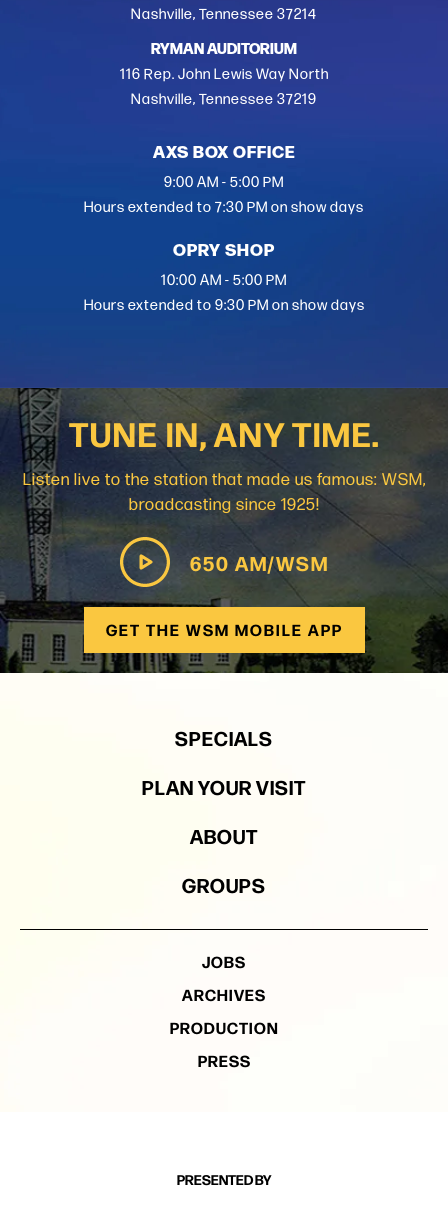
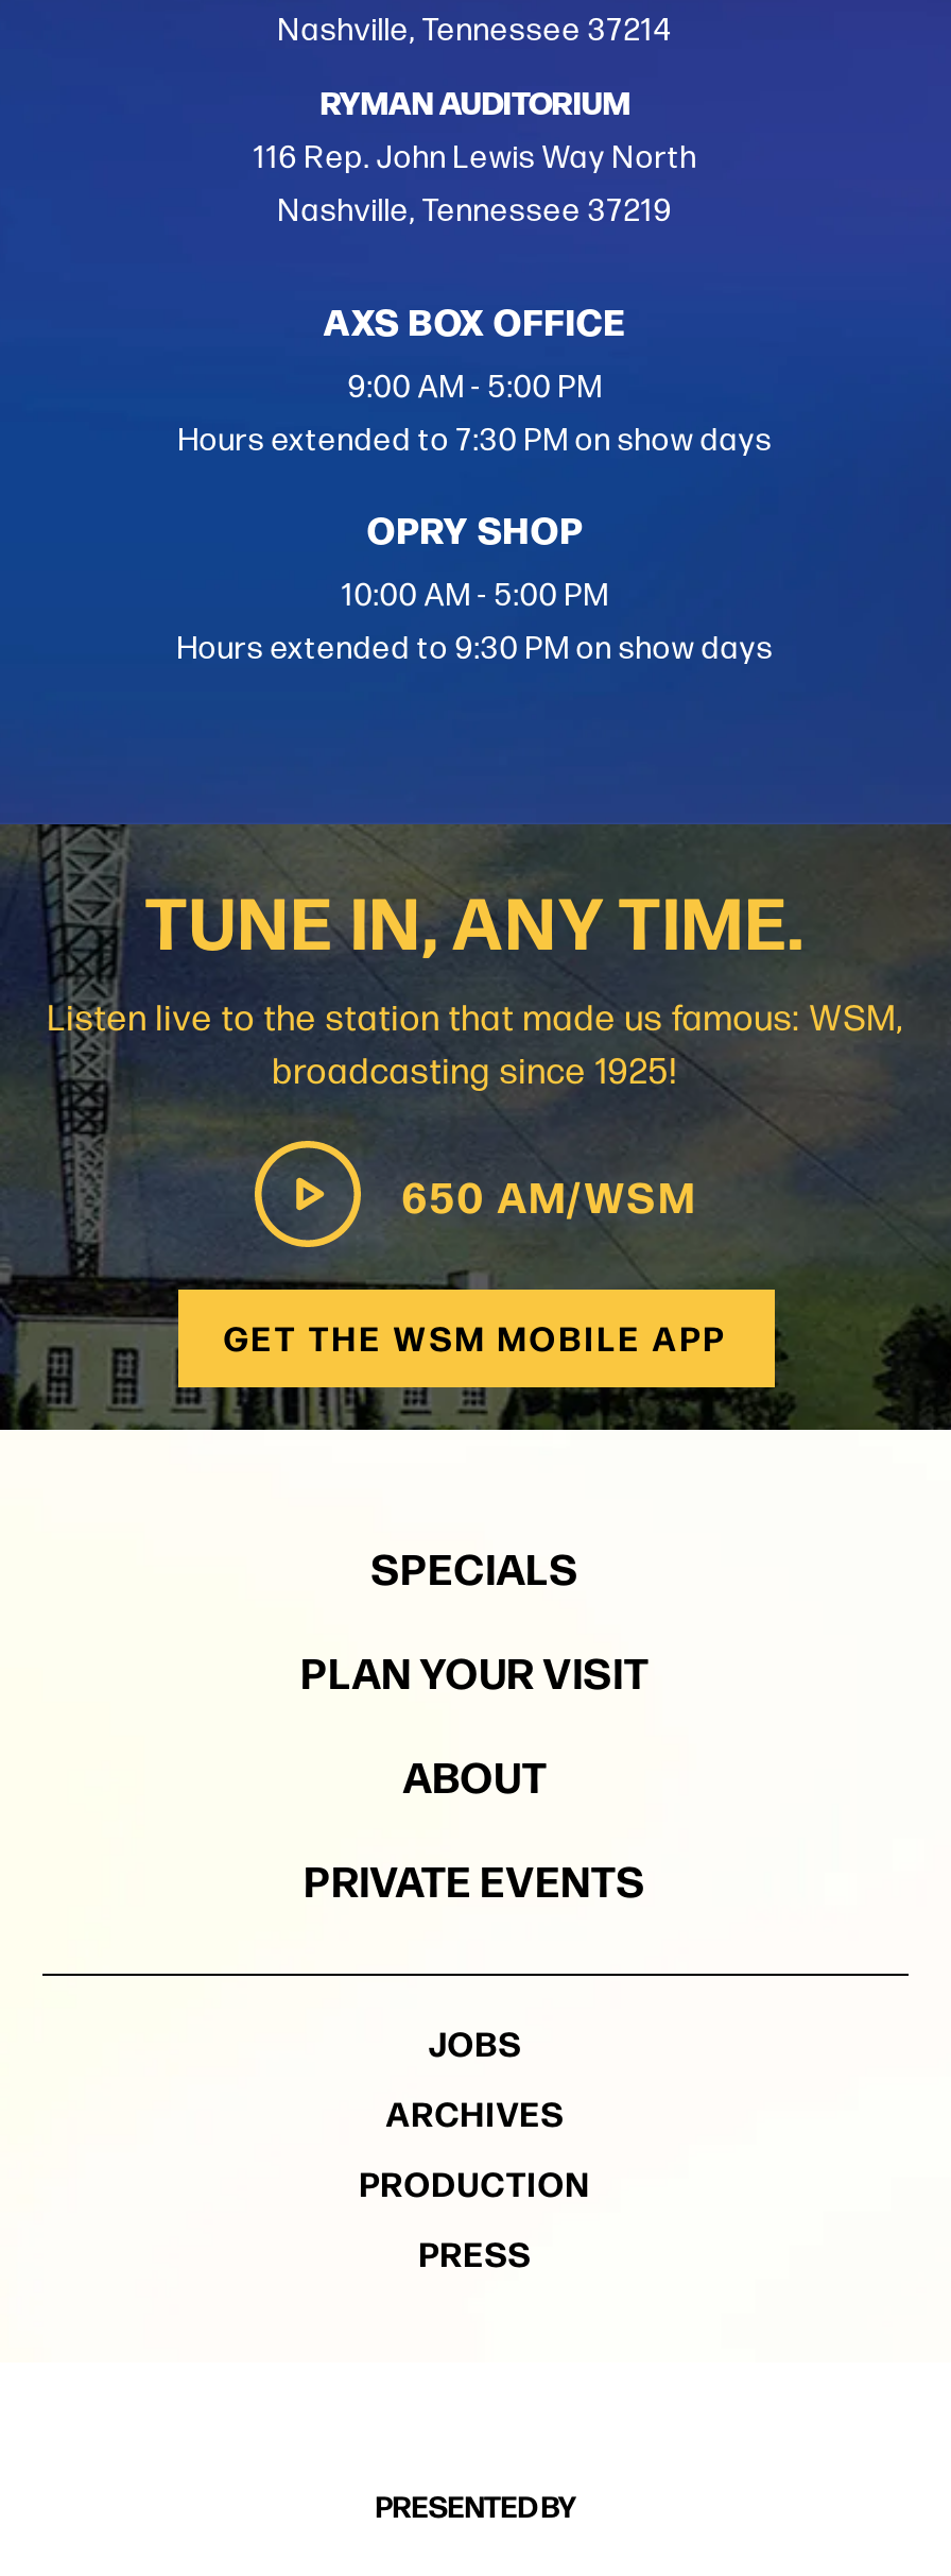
[182,870,266,899] GROUPS -> [305,1848,646,1910] PRIVATE EVENTS

